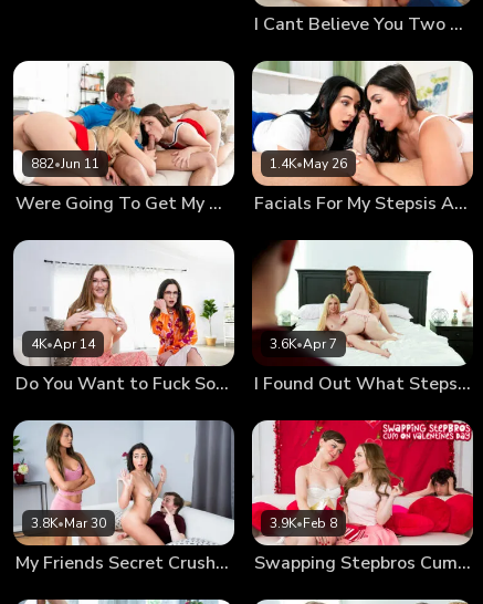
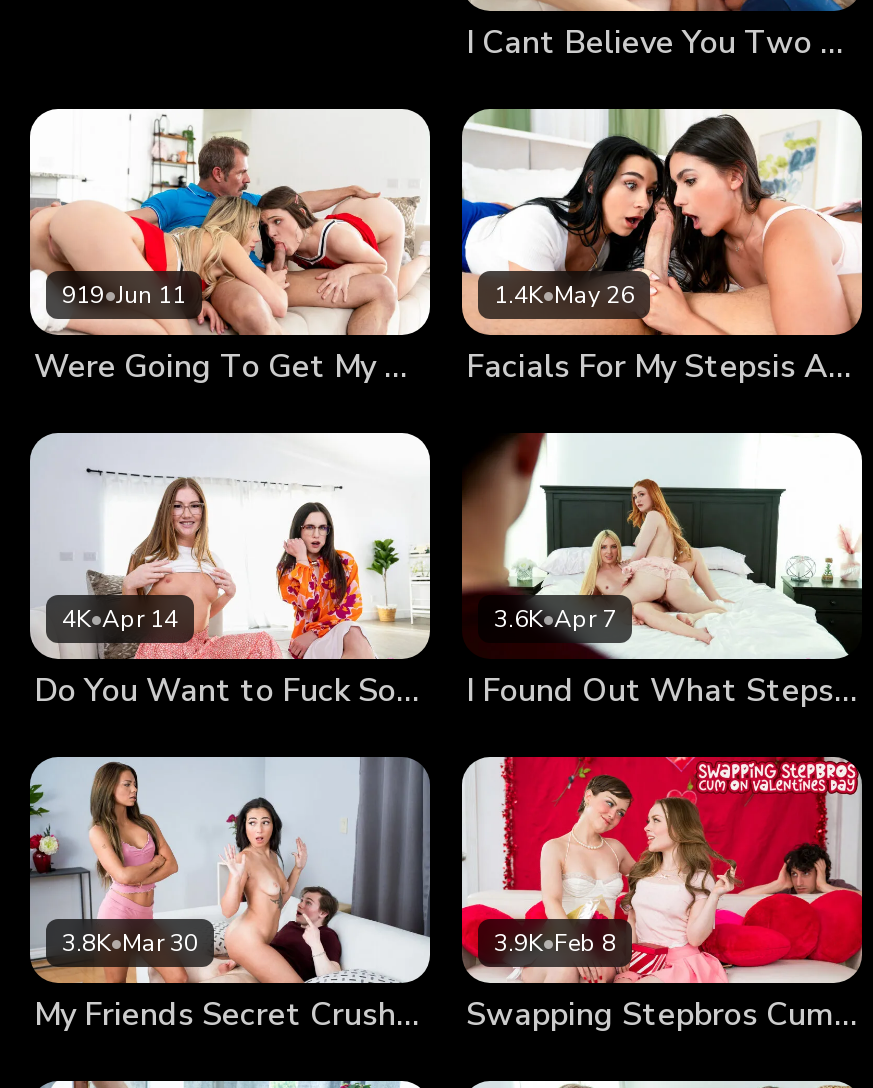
[31,155,99,173] 882•Jun 11 -> [62,279,186,311] 919•Jun 11

